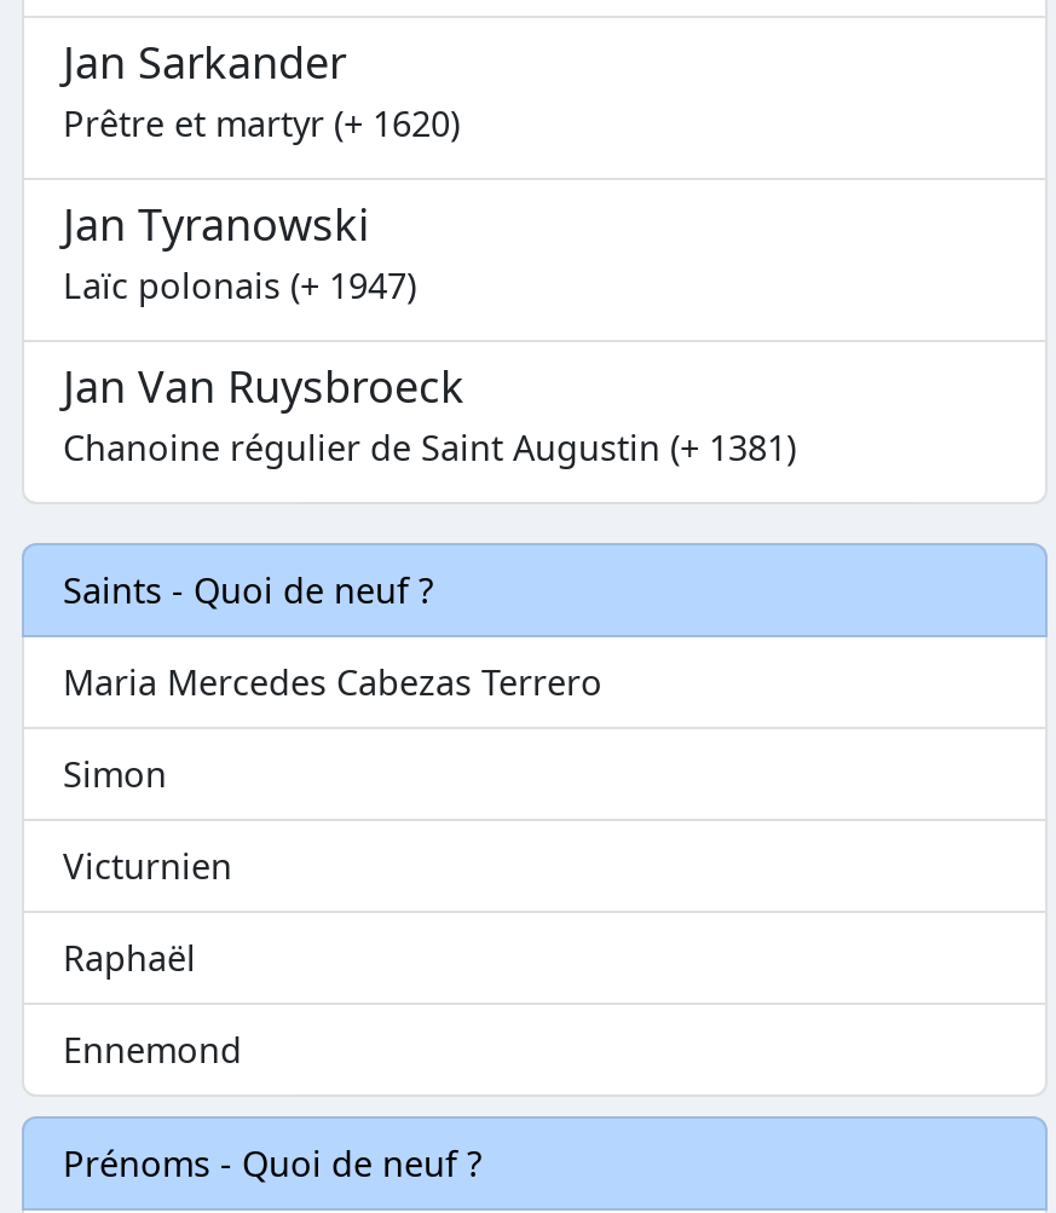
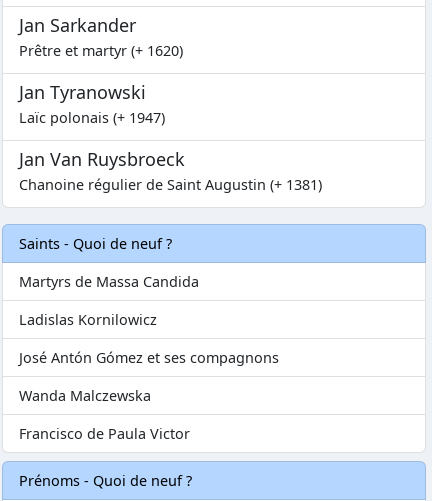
[63,659,602,705] Maria Mercedes Cabezas Terrero -> [19,272,199,291] Martyrs de Massa Candida
[63,751,167,797] Simon -> [19,310,157,329] Ladislas Kornilowicz
[63,843,232,889] Victurnien -> [19,348,279,367] José Antón Gómez et ses compagnons
[63,935,196,981] Raphaël -> [19,386,151,405] Wanda Malczewska
[63,1027,242,1073] Ennemond -> [19,424,190,443] Francisco de Paula Victor

